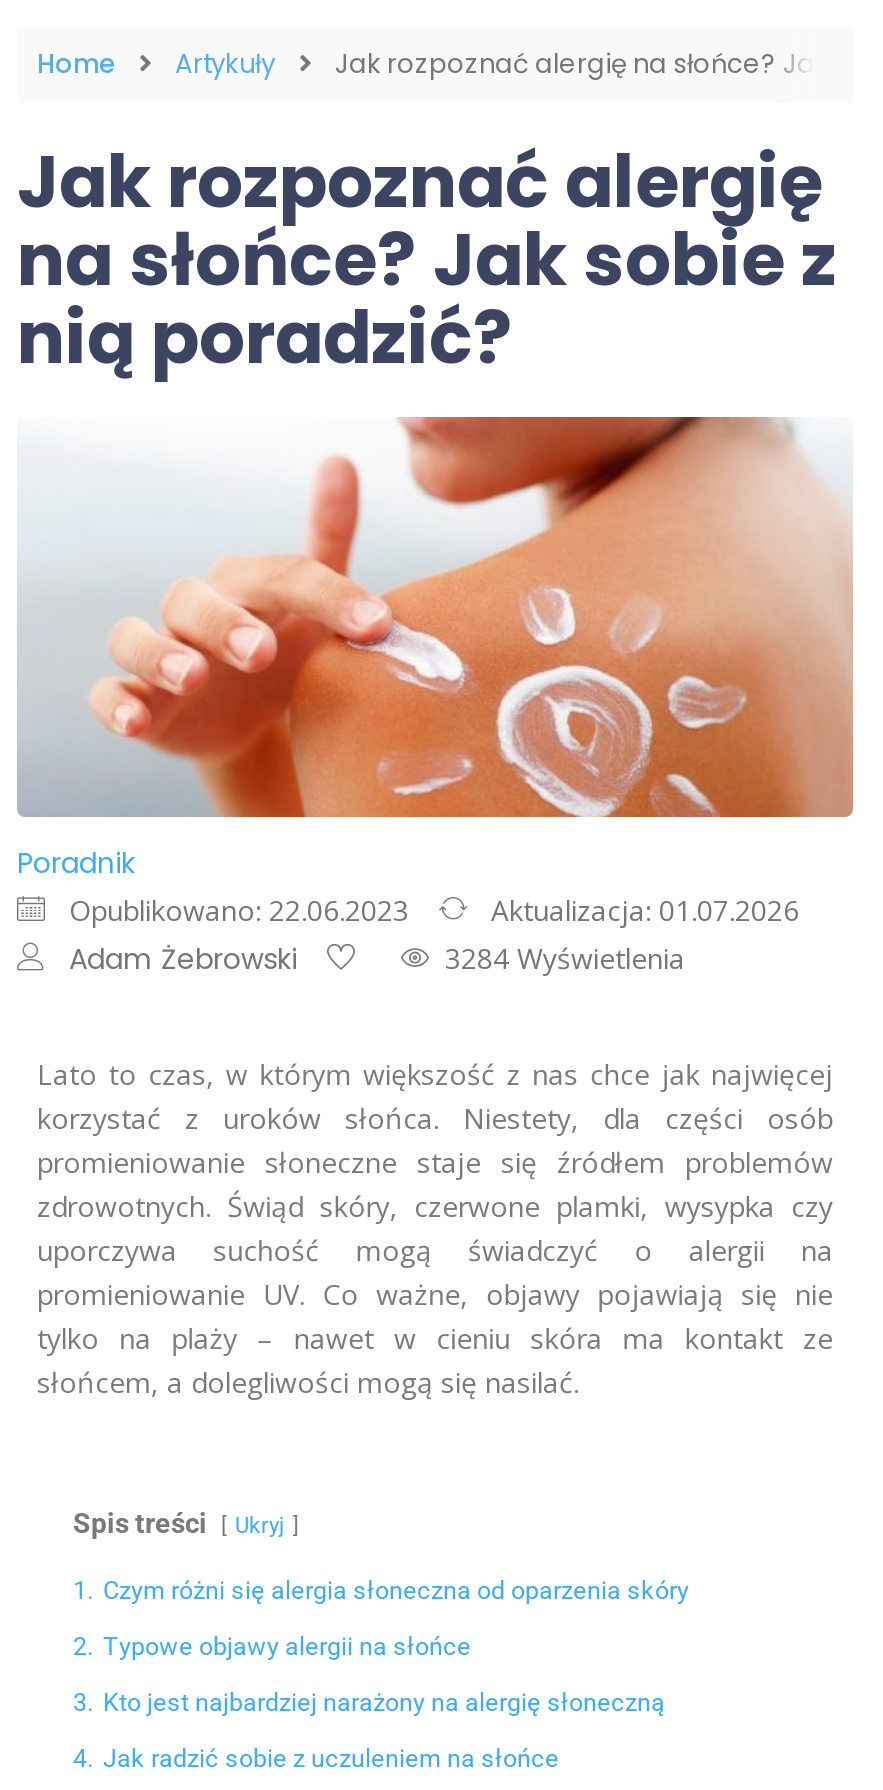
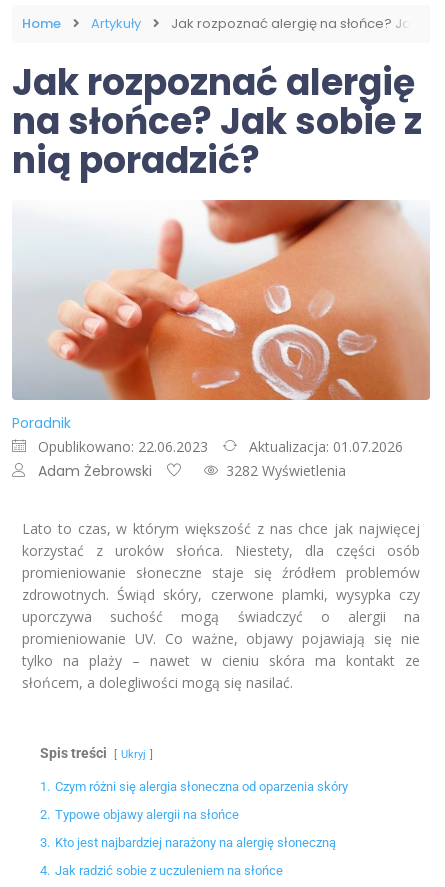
[445,939,685,977] 3284 Wyświetlenia -> [226,461,346,480] 3282 Wyświetlenia

